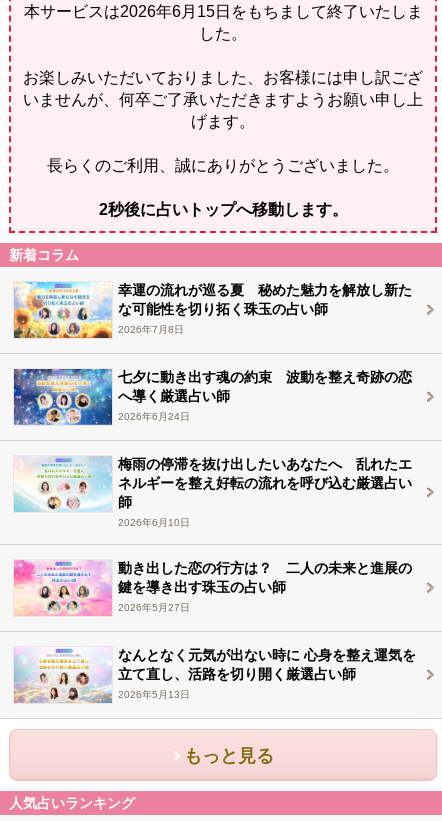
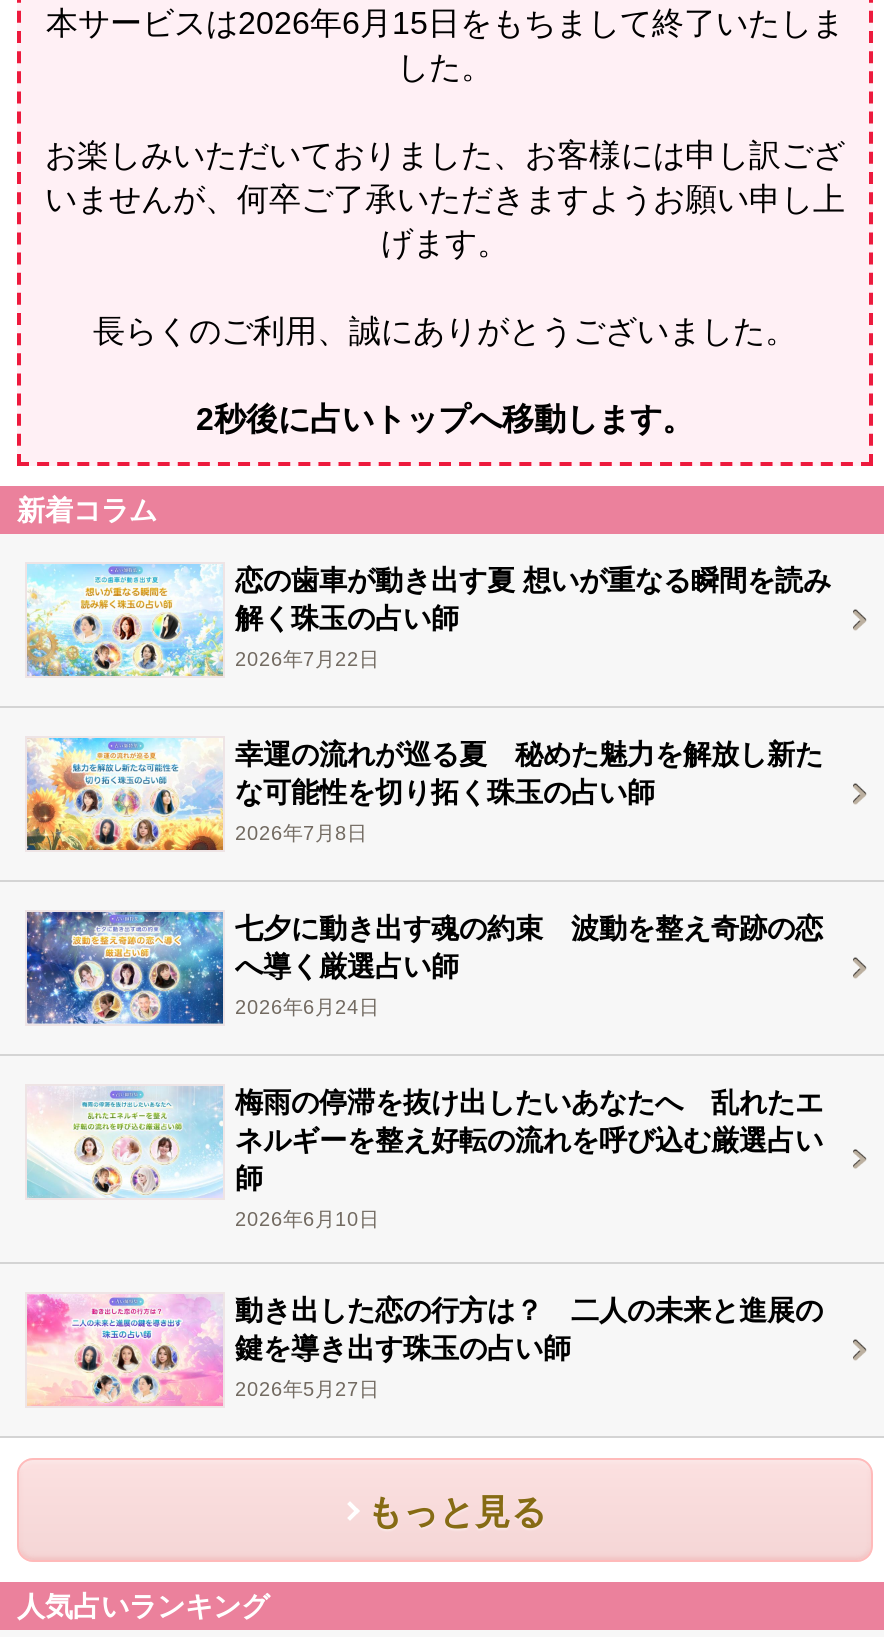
none -> [25,564,831,678] [image] | 恋の歯車が動き出す夏 想いが重なる瞬間を読み | 解く珠玉の占い師 | 2026年7月22日
moved [12,280,412,613] -> [23,734,823,1400]: [image] | 幸運の流れが巡る夏 秘めた魅力を解放し新た | な可能性を切り拓く珠玉の占い師 | ... | 鍵を導き出す珠玉の占い師 | 2026年5月27日
[13,647,416,704] [image] | なんとなく元気が出ない時に 心身を整え運気を | 立て直し、活路を切り開く厳選占い師 | 2026年5月13日 -> none

